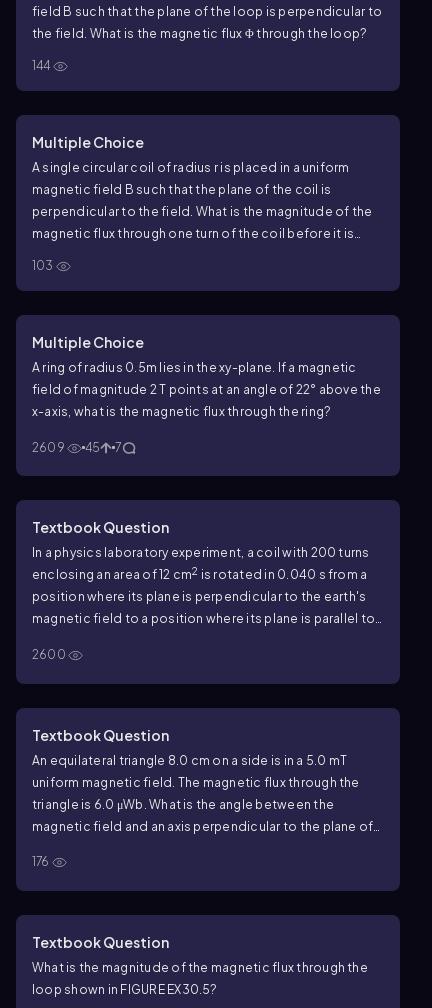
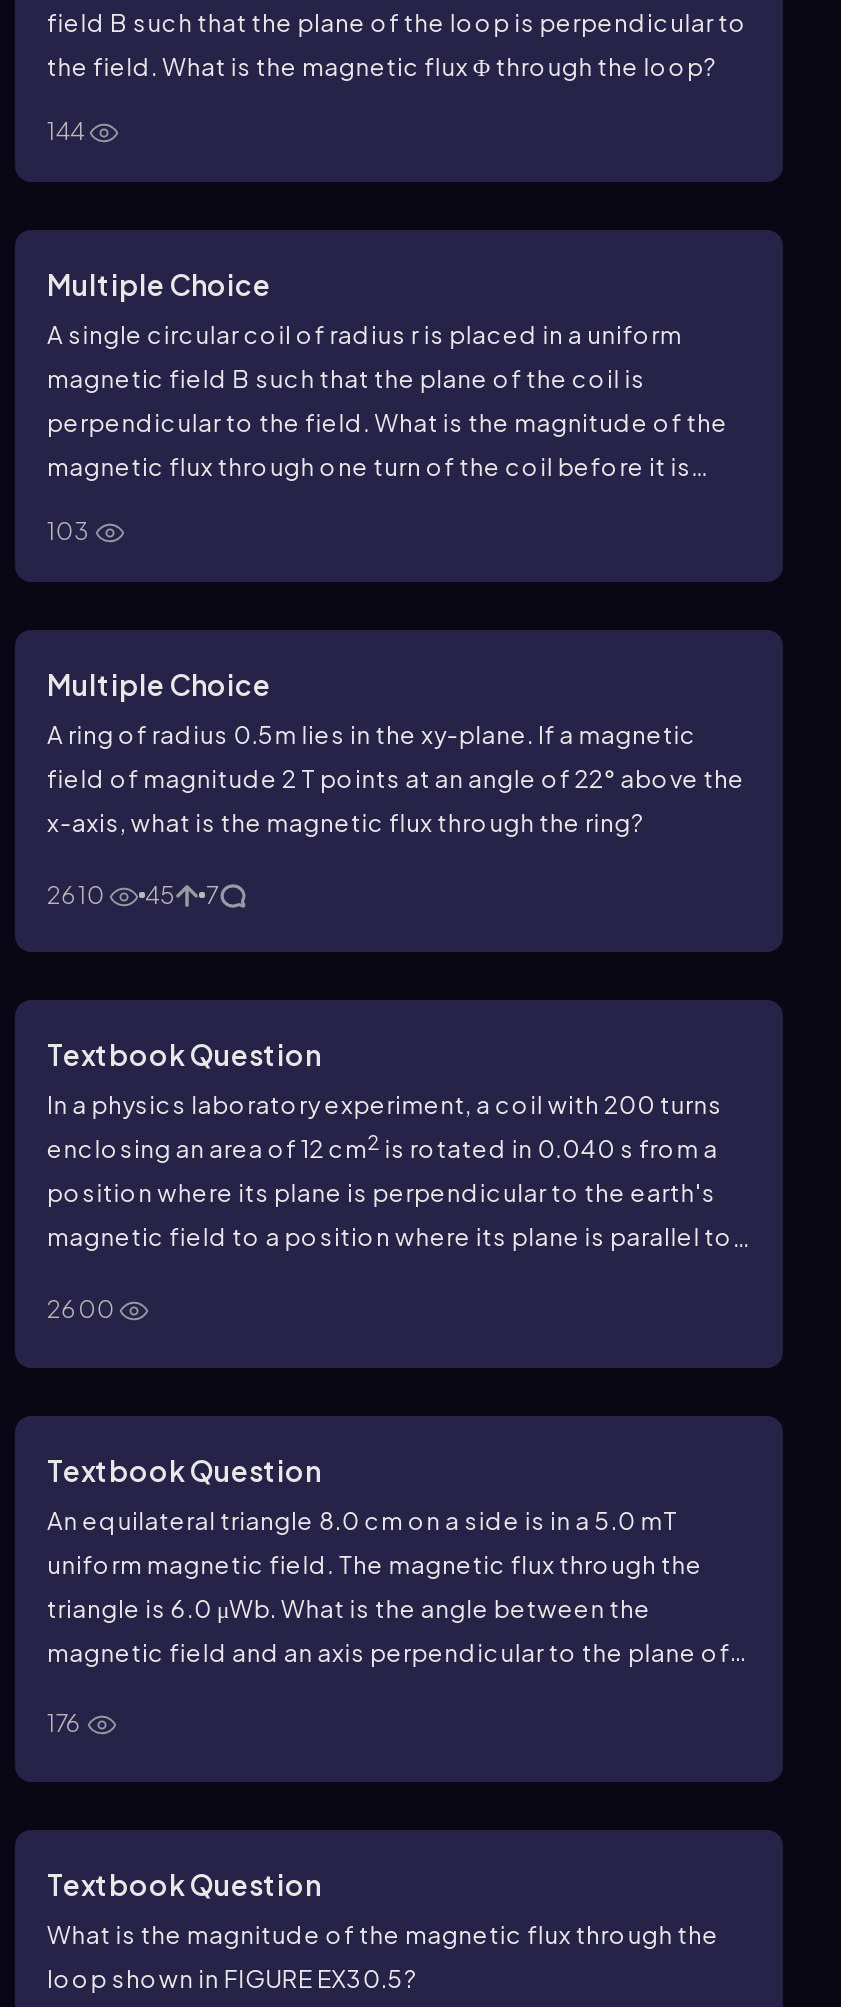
[32,440,122,455] 2609 45 7 -> [47,879,218,909] 2610 45 7

